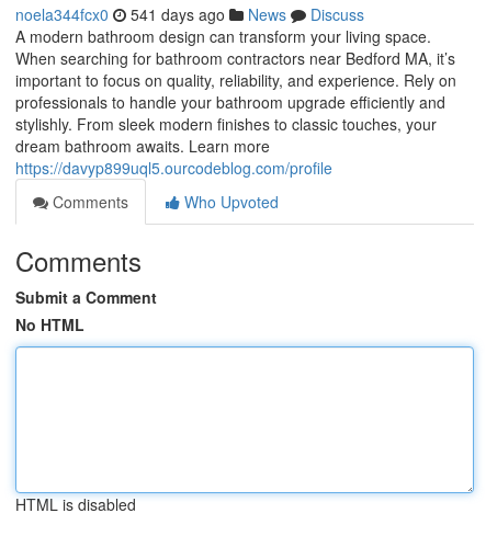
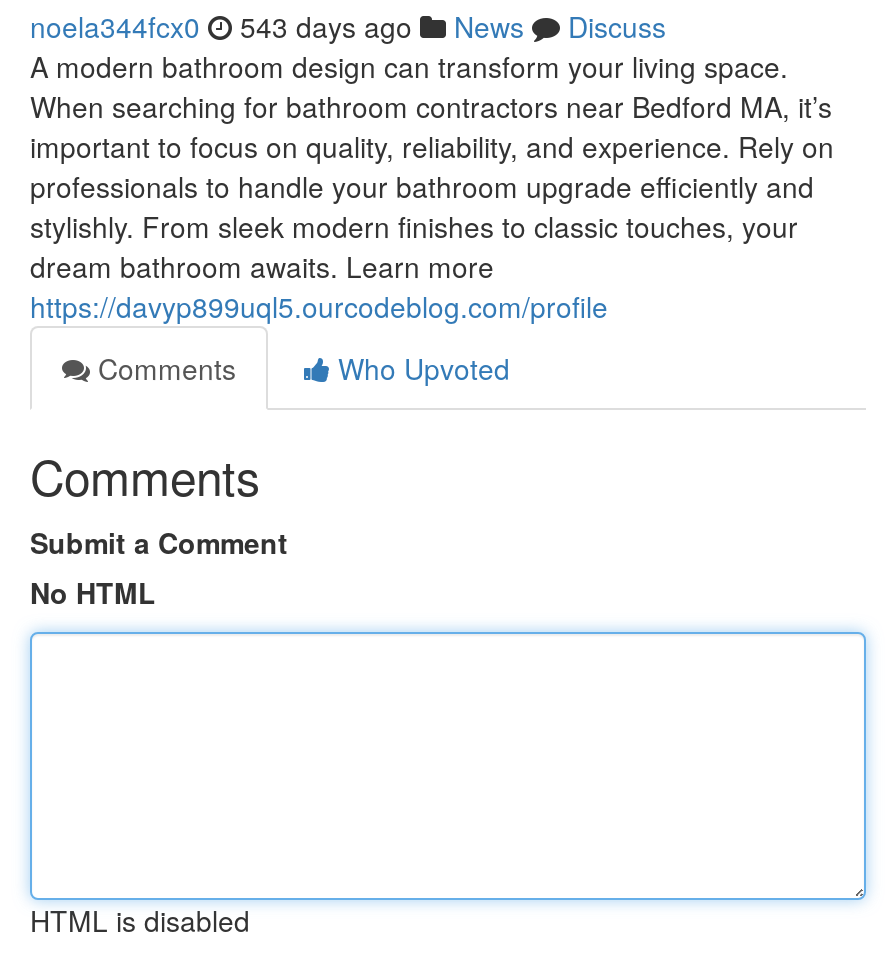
[15,3,364,25] noela344fcx0 541 days ago News Discuss -> [30,6,666,46] noela344fcx0 543 days ago News Discuss

